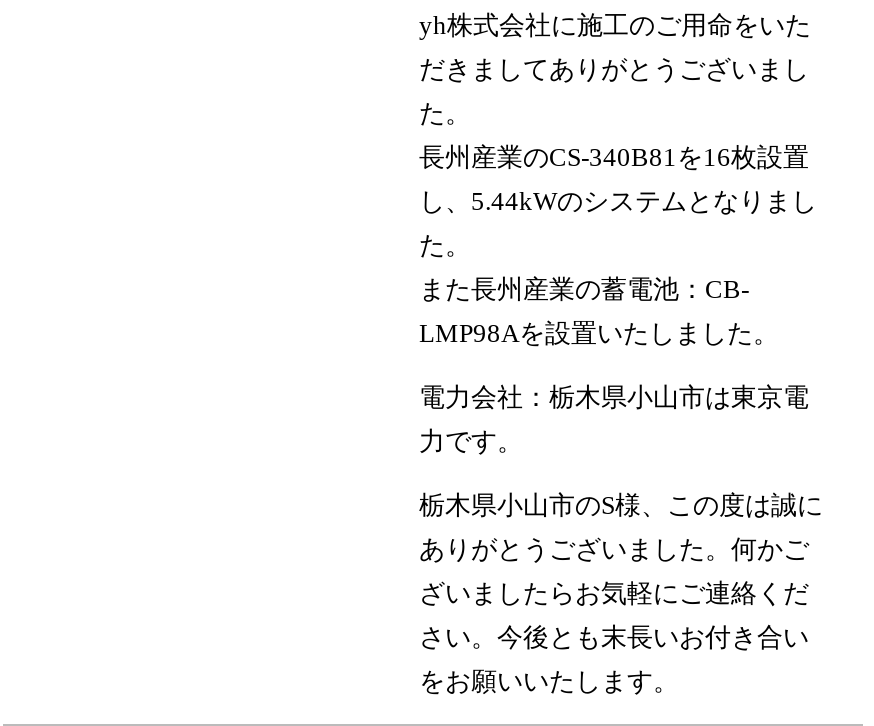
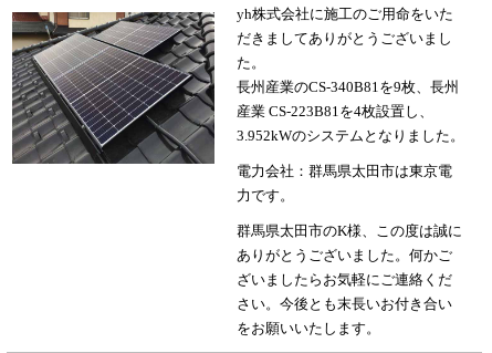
none -> [11,11,216,165] [image]
[419,141,817,411] 長州産業のCS-340B81を16枚設置 | し、5.44kWのシステムとなりまし | た。 | また長州産業の蓄電池：CB- | LMP98Aを設置いたしました。 | 電力会社：栃木県小山市は東京電 -> [237,78,464,179] 長州産業のCS-340B81を9枚、長州 | 産業 CS-223B81を4枚設置し、 | 3.952kWのシステムとなりました。 | 電力会社：群馬県太田市は東京電
[419,489,823,519] 栃木県小山市のS様、この度は誠に -> [237,222,462,239] 群馬県太田市のK様、この度は誠に

